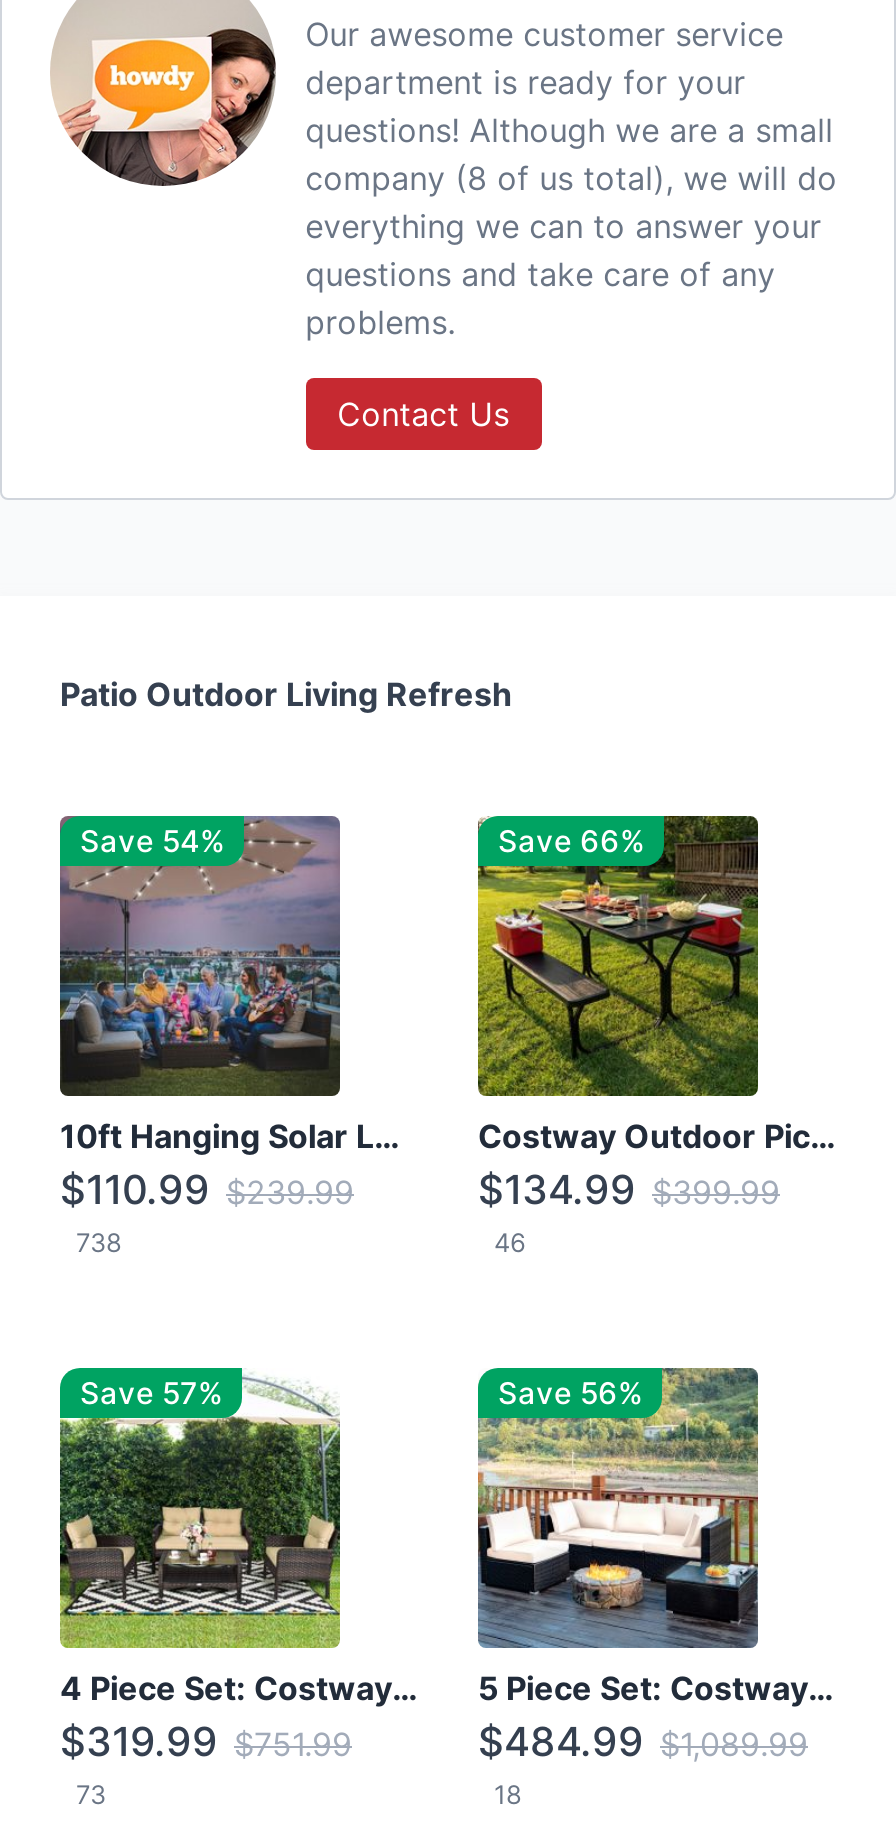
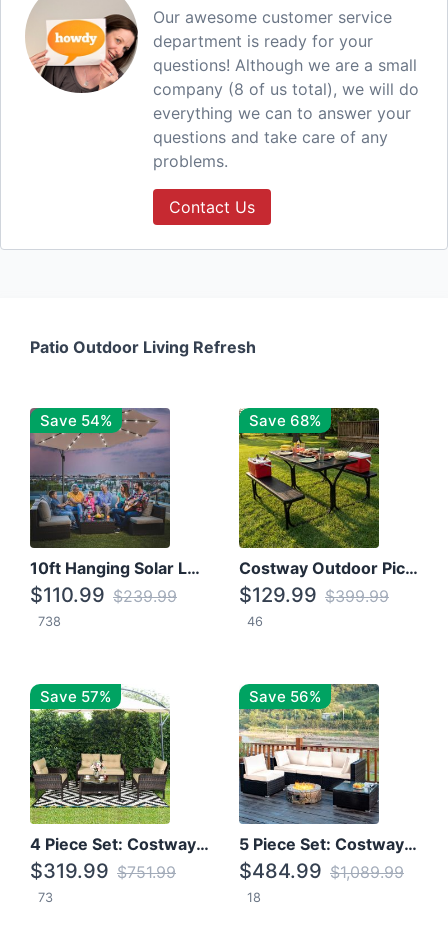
[498,822,644,860] Save 66% -> [249,411,321,430] Save 68%
[478,1166,780,1214] $134.99 $399.99 -> [239,583,389,607] $129.99 $399.99

